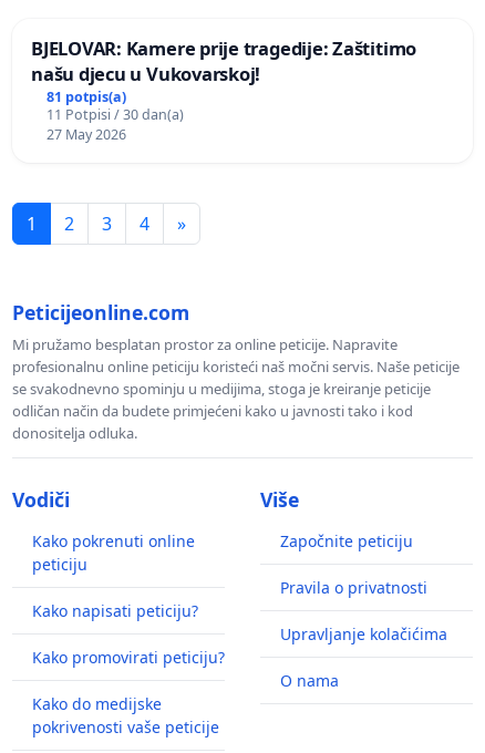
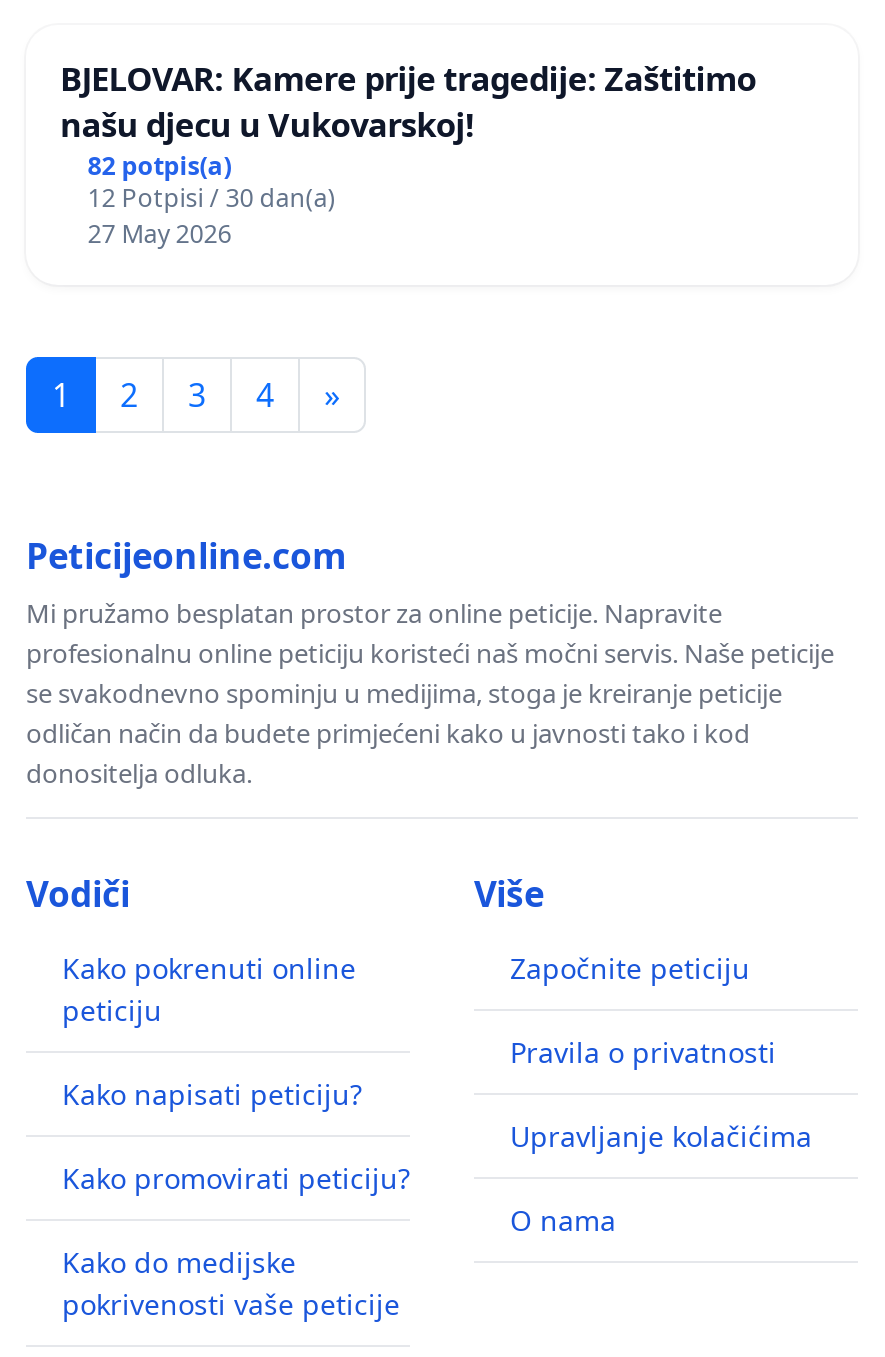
[46,87,126,106] 81 potpis(a) -> [88,148,232,182] 82 potpis(a)
[46,105,184,124] 11 Potpisi / 30 dan(a) -> [88,180,336,214] 12 Potpisi / 30 dan(a)

